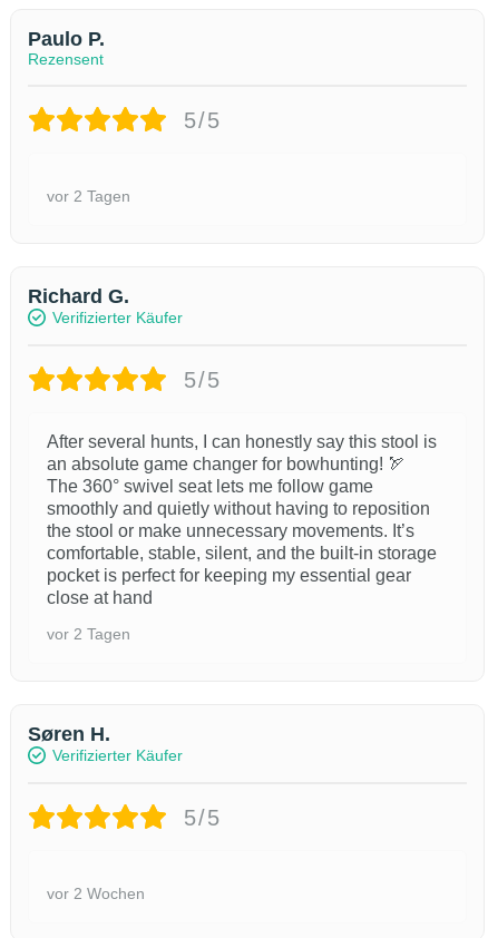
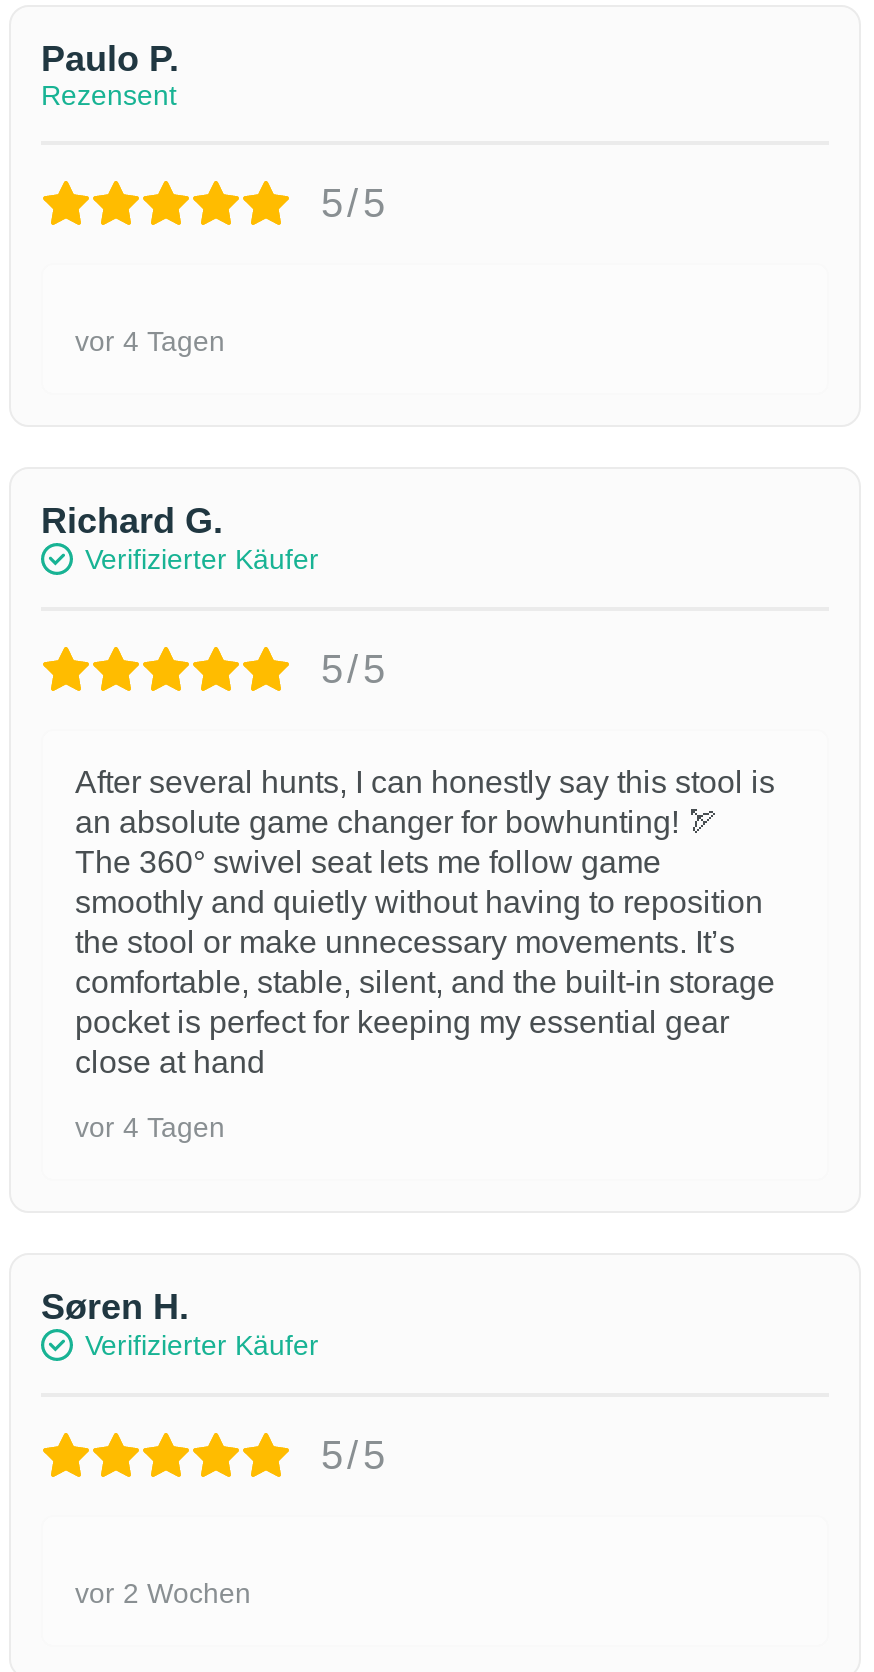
[47,187,130,205] vor 2 Tagen -> [75,325,225,357] vor 4 Tagen
[47,625,130,643] vor 2 Tagen -> [75,1111,225,1143] vor 4 Tagen

